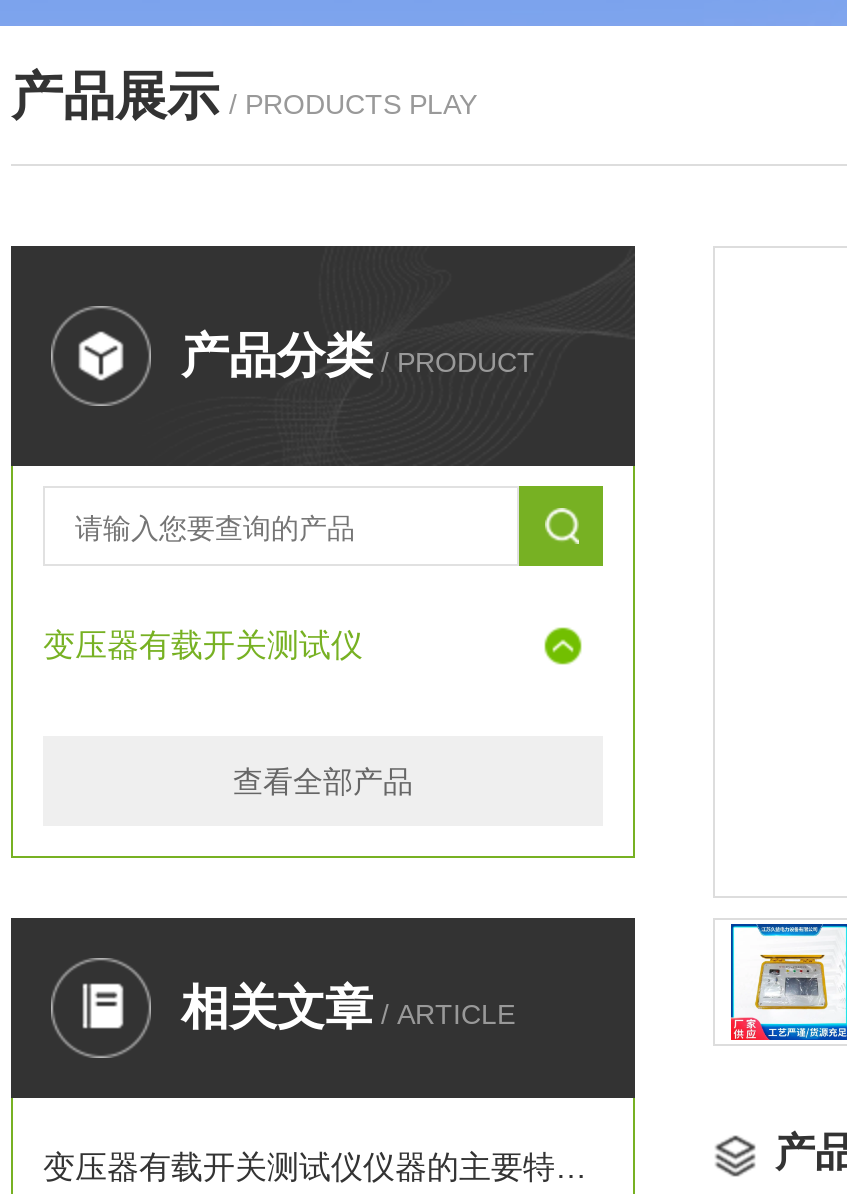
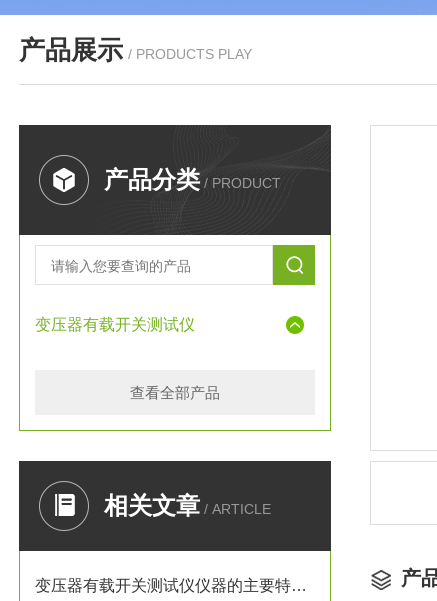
[729,922,841,1042] [image] -> none

